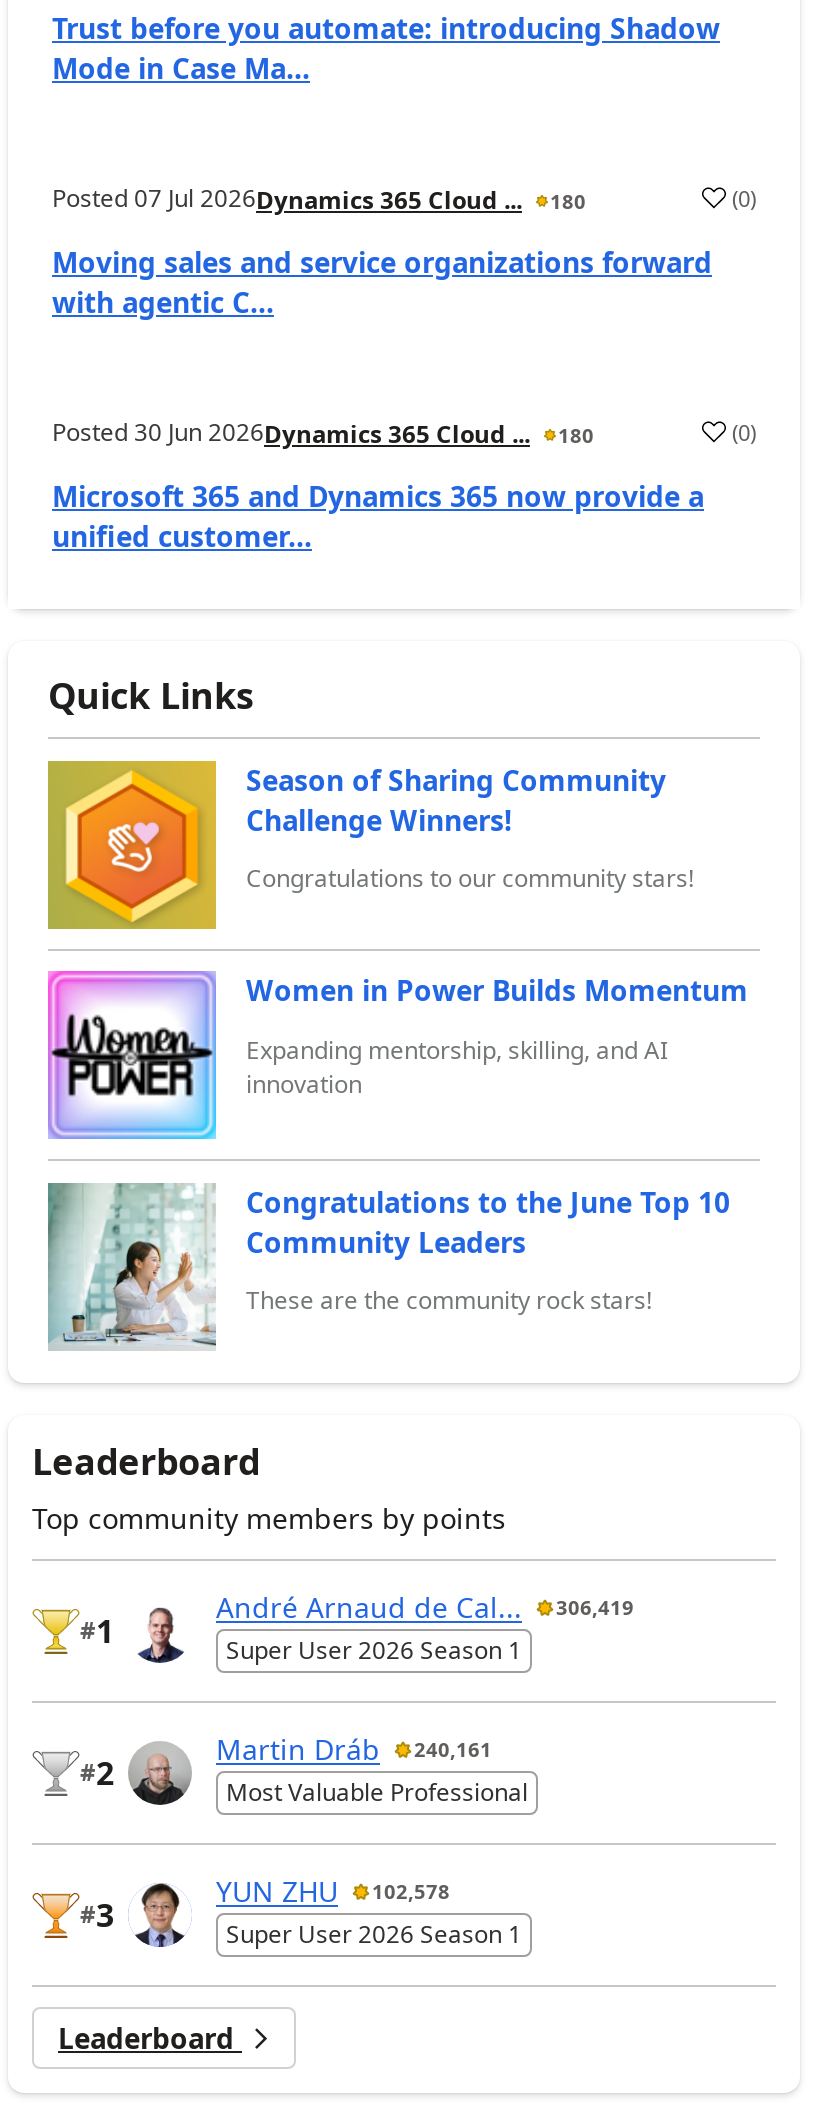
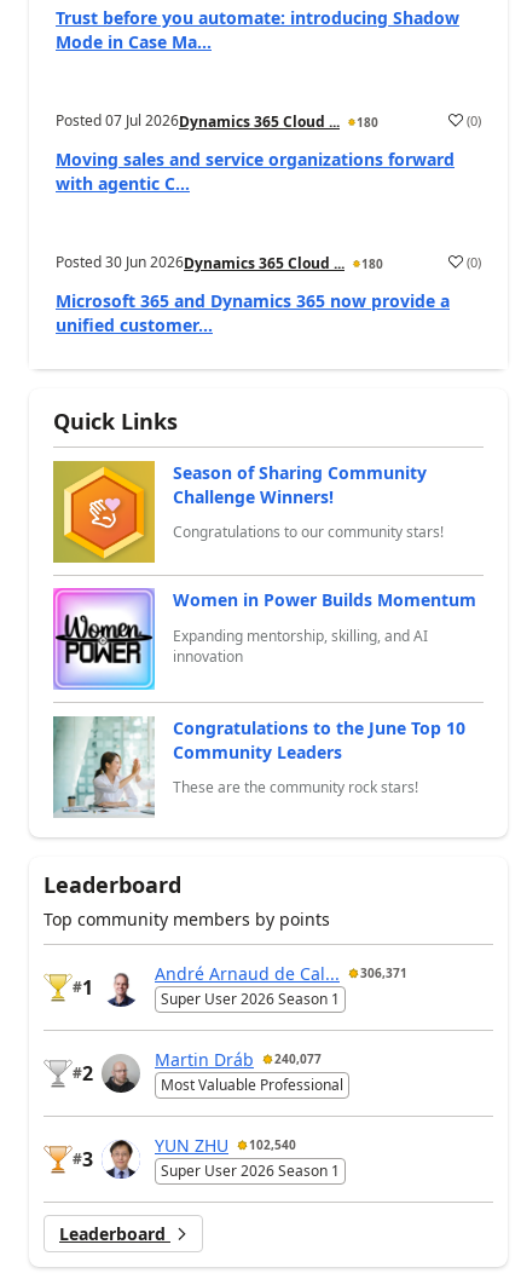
[216,1589,634,1627] André Arnaud de Cal... 306,419 -> [155,962,407,985] André Arnaud de Cal... 306,371
[216,1731,492,1769] Martin Dráb 240,161 -> [155,1048,322,1071] Martin Dráb 240,077
[216,1873,450,1911] YUN ZHU 102,578 -> [155,1134,296,1157] YUN ZHU 102,540

